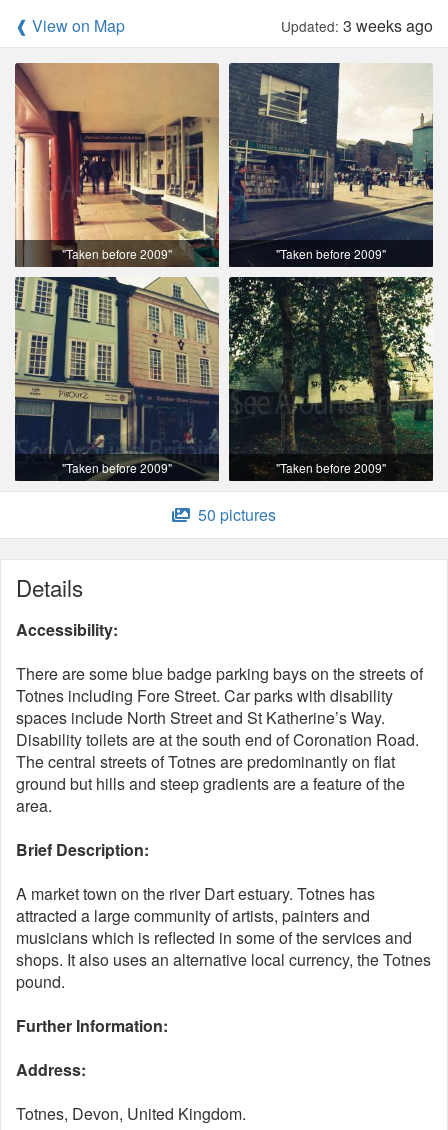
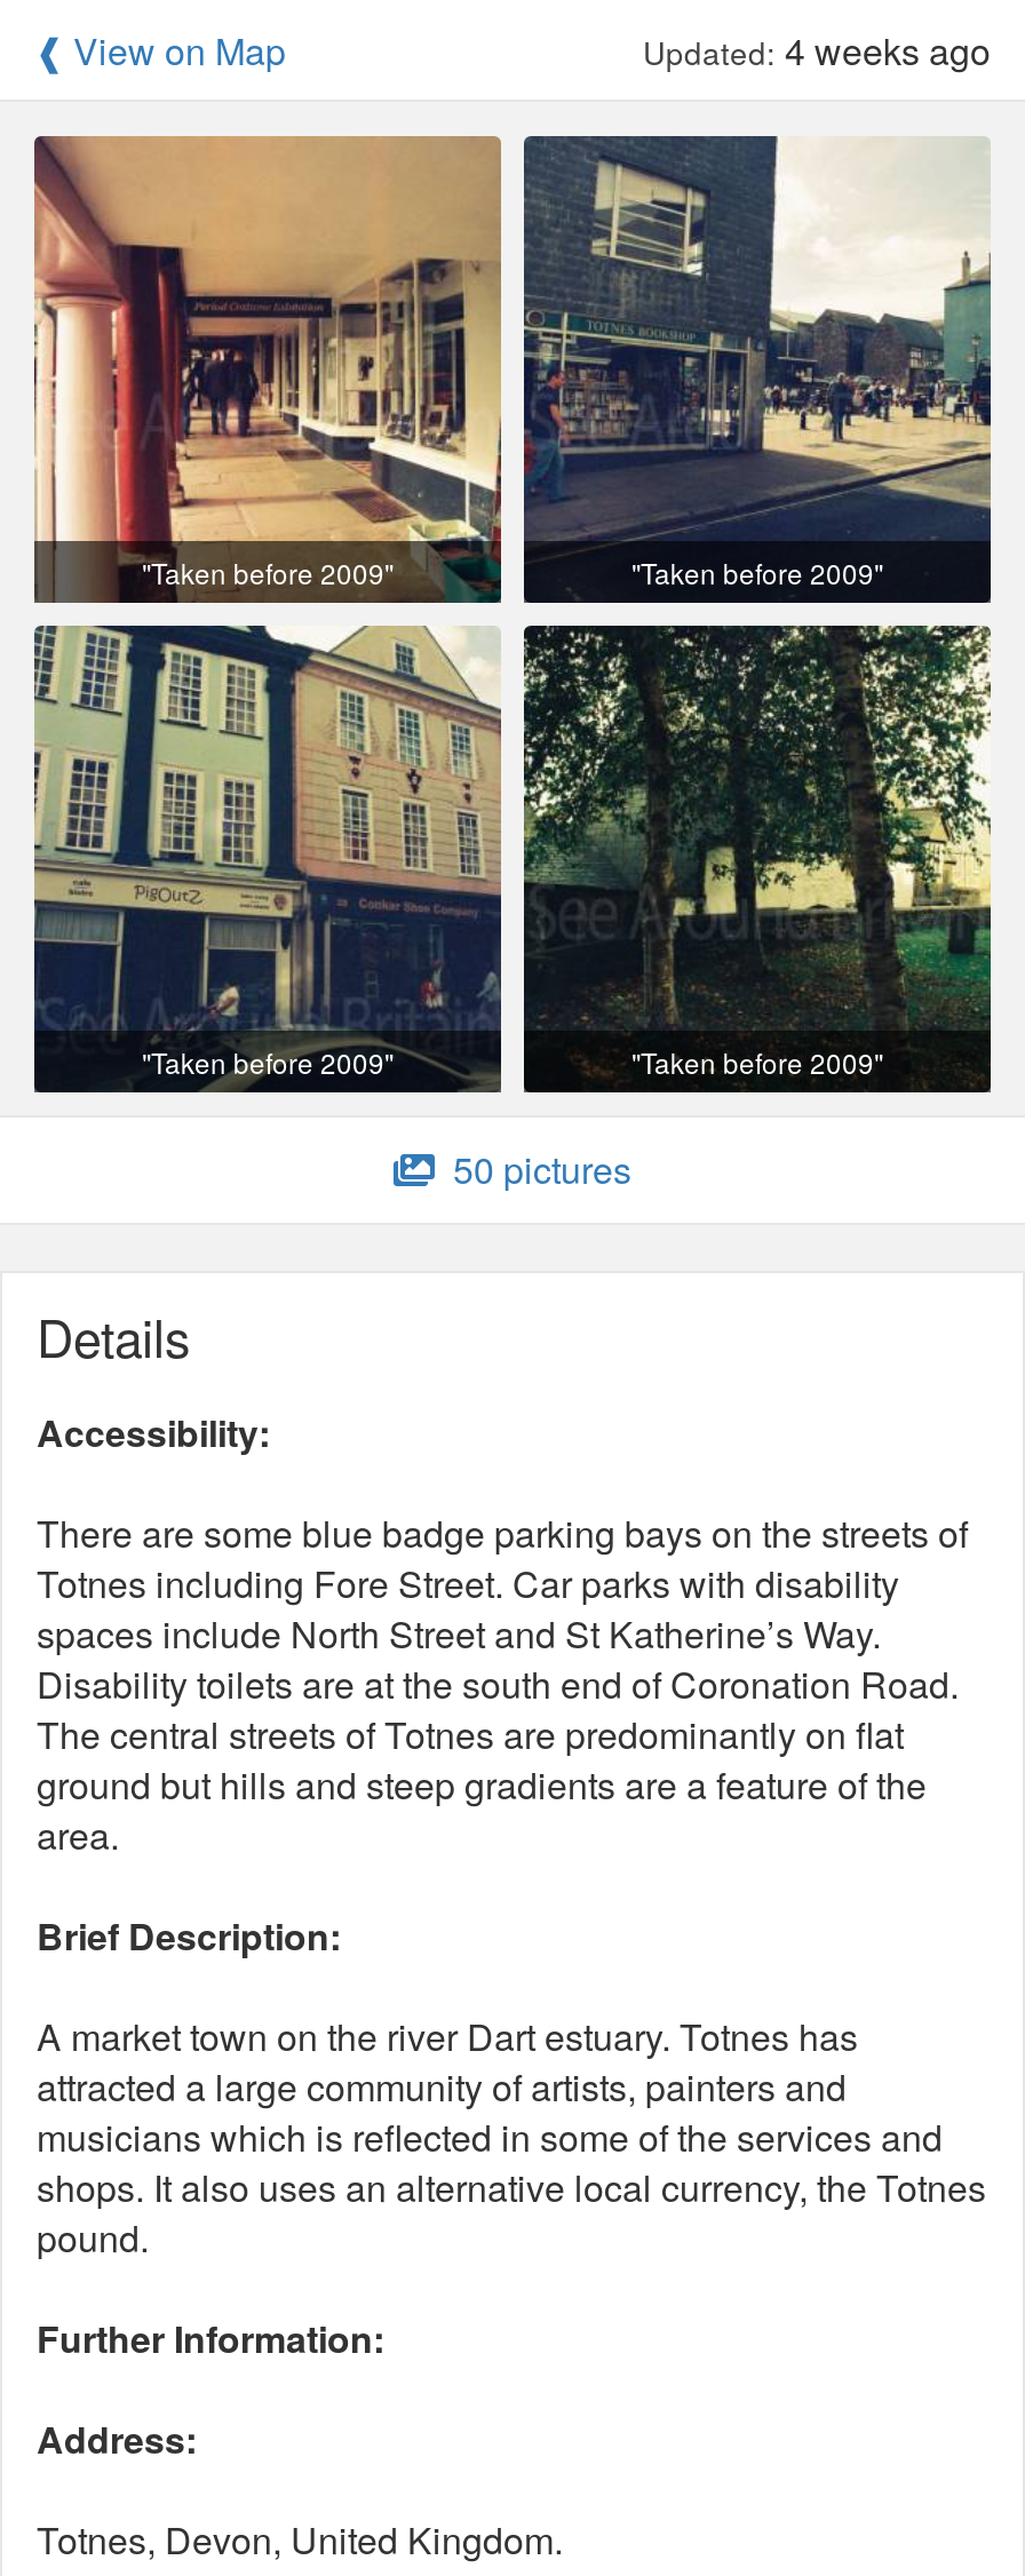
[281,14,433,37] Updated: 3 weeks ago -> [643,24,991,77] Updated: 4 weeks ago

